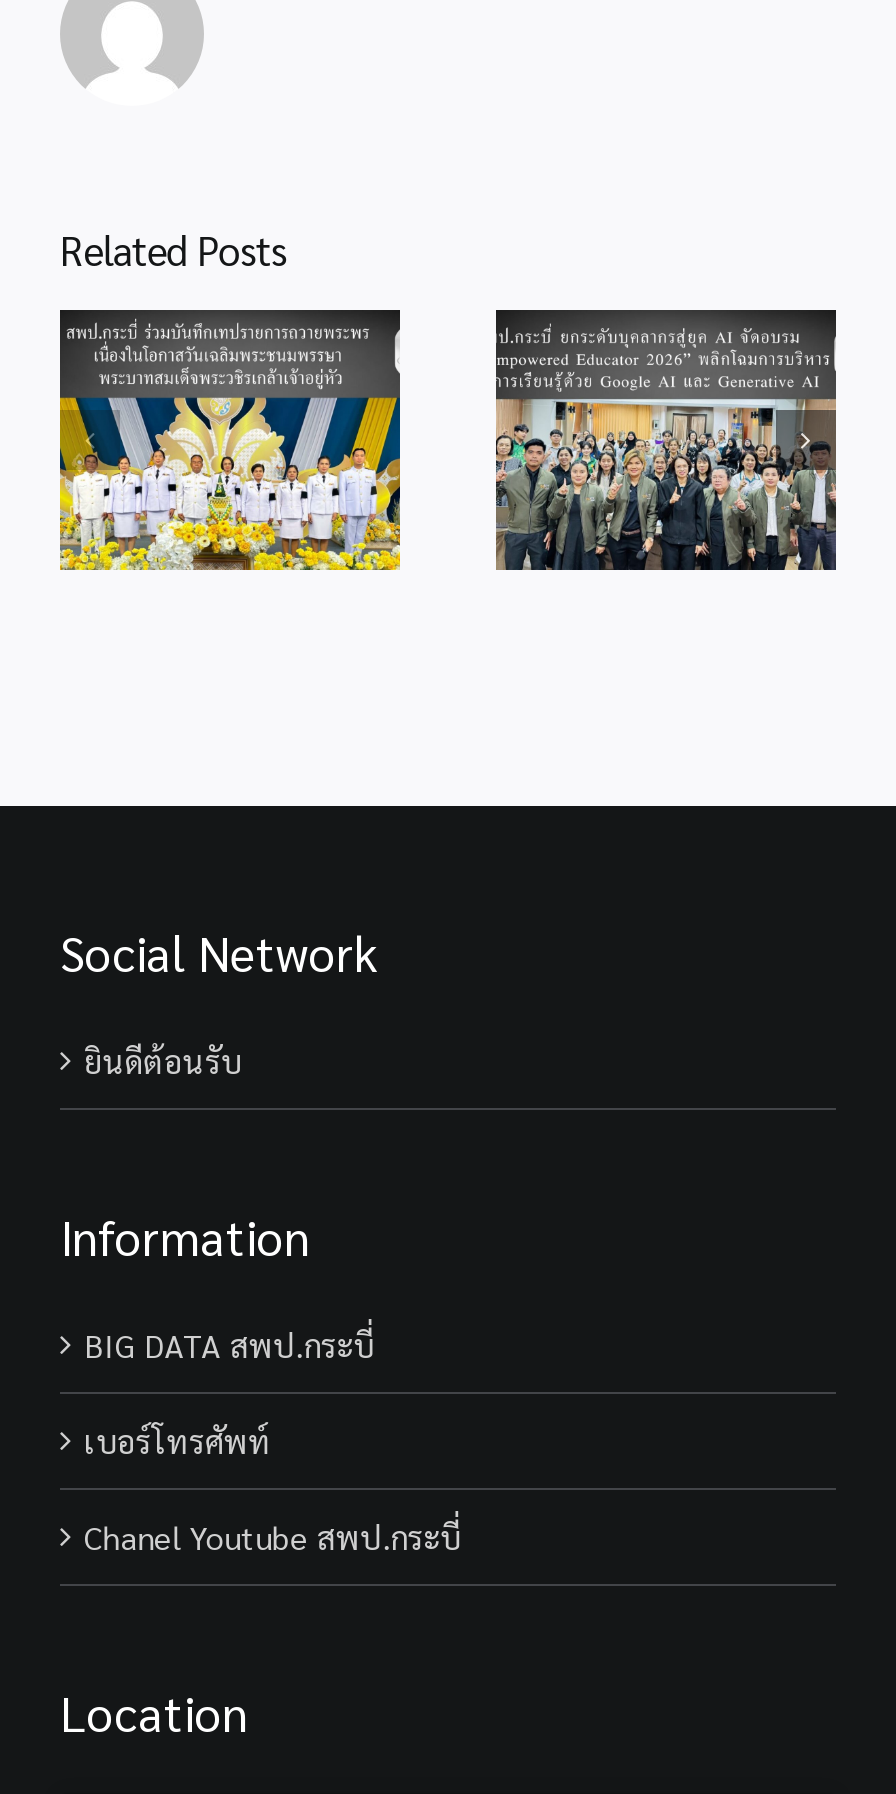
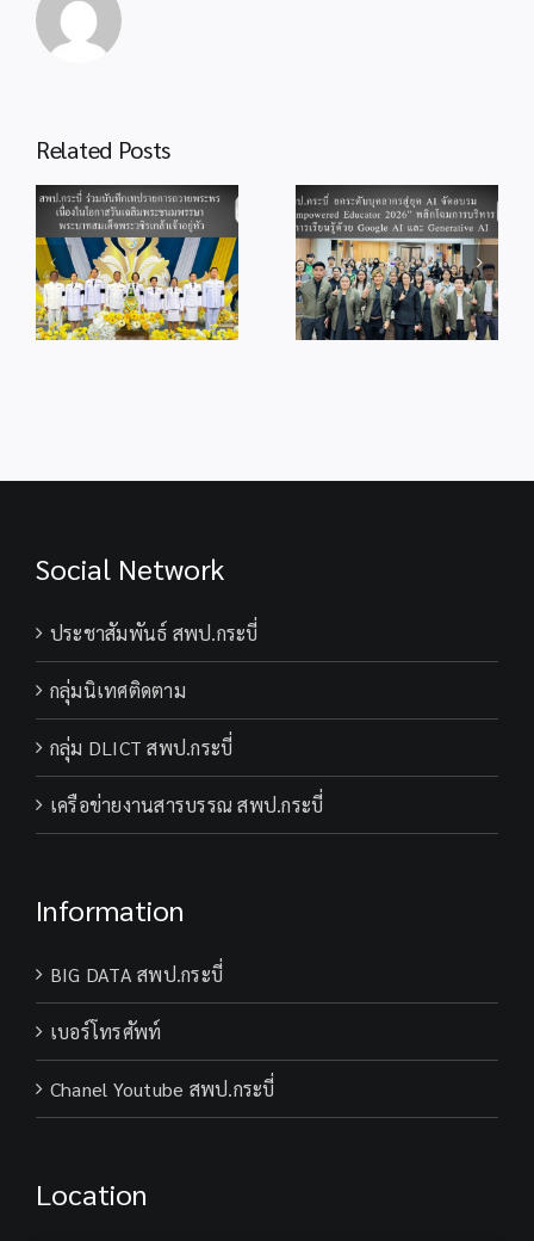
[84,1039,242,1081] ยินดีต้อนรับ -> [50,620,323,817] ประชาสัมพันธ์ สพป.กระบี่ | กลุ่มนิเทศติดตาม | กลุ่ม DLICT สพป.กระบี่ | เครือข่ายงานสารบรรณ สพป.กระบี่

